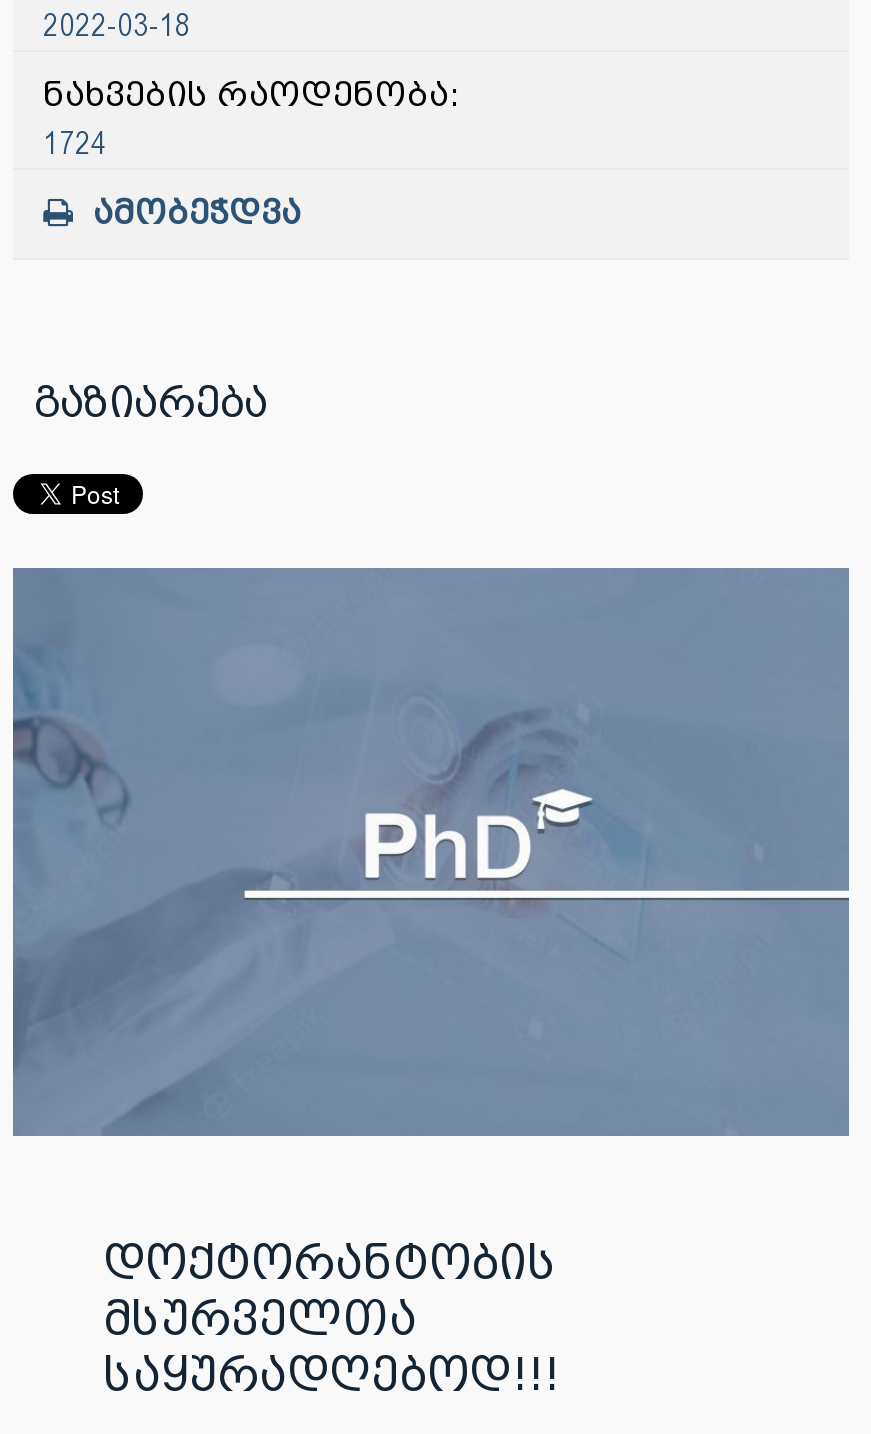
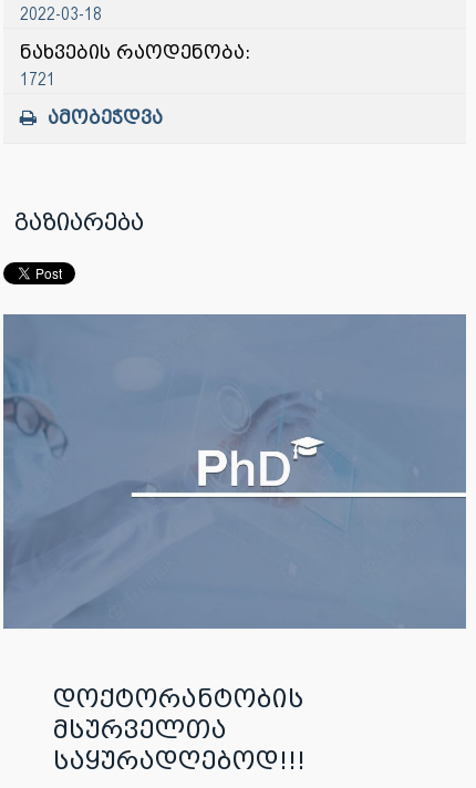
[43,124,107,162] 1724 -> [20,69,55,90] 1721

